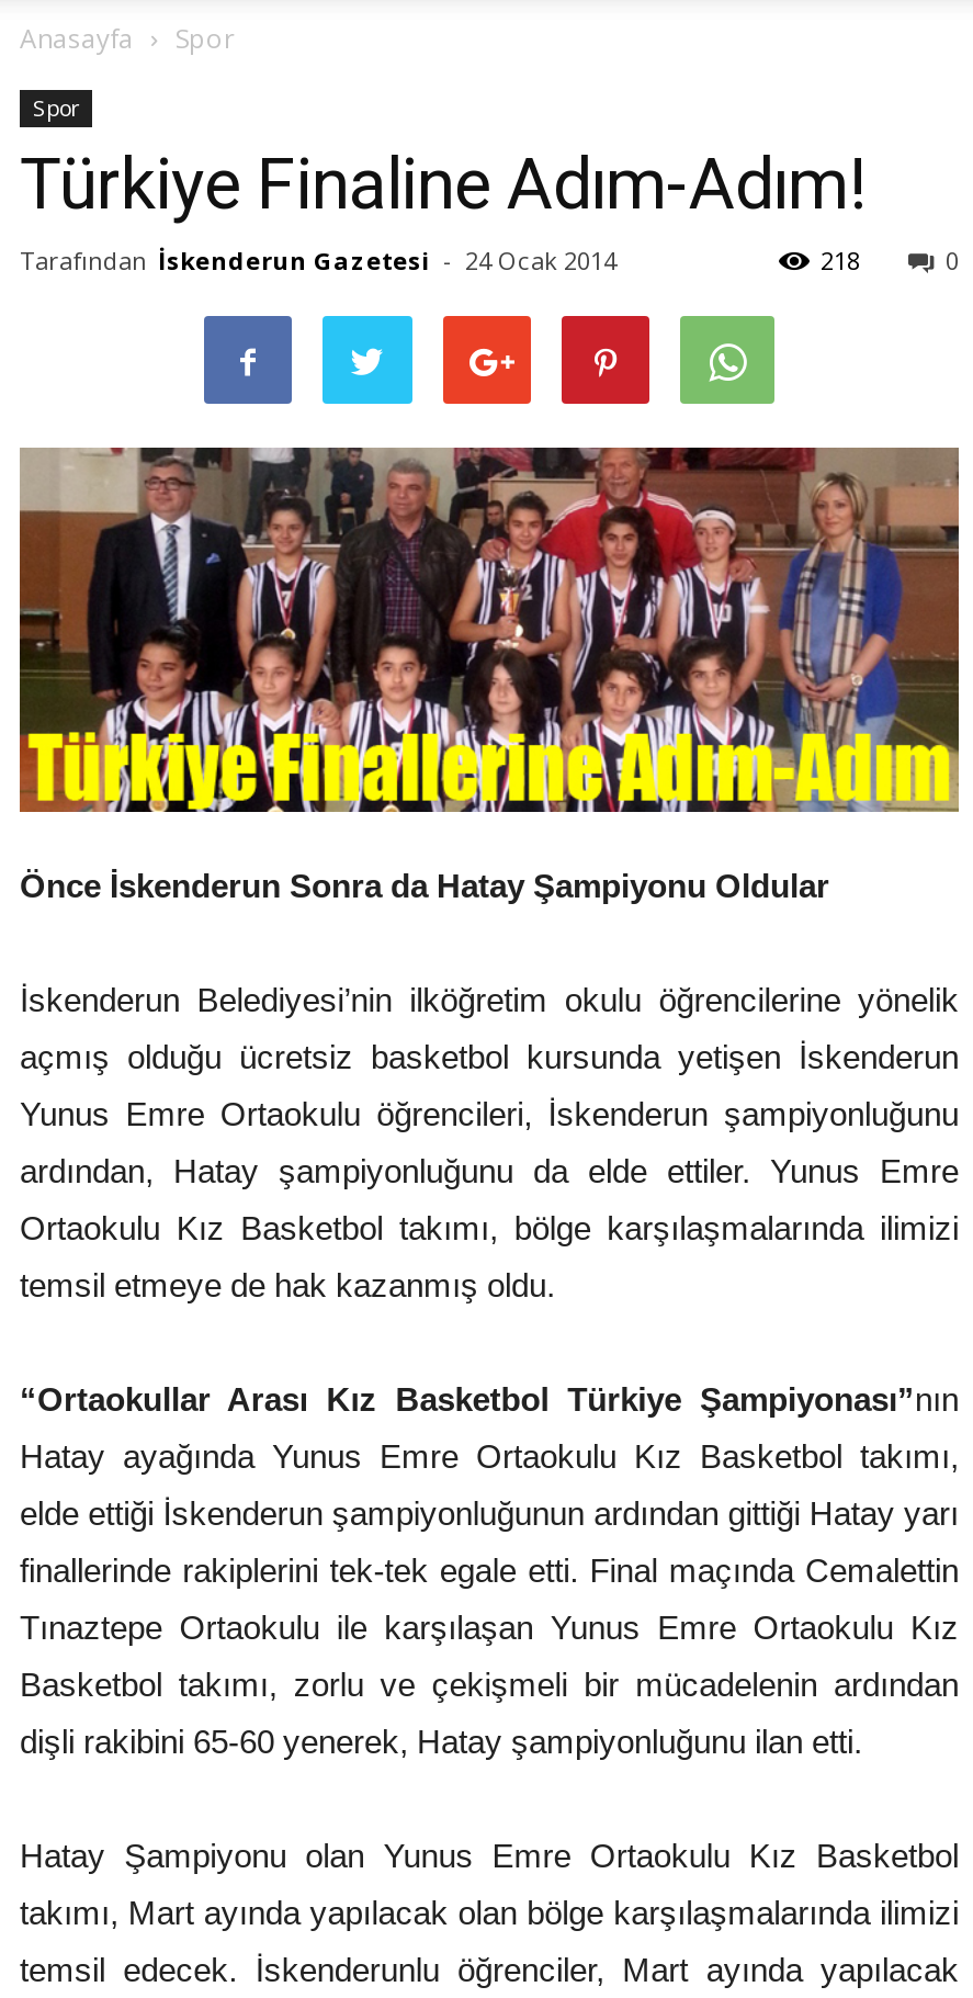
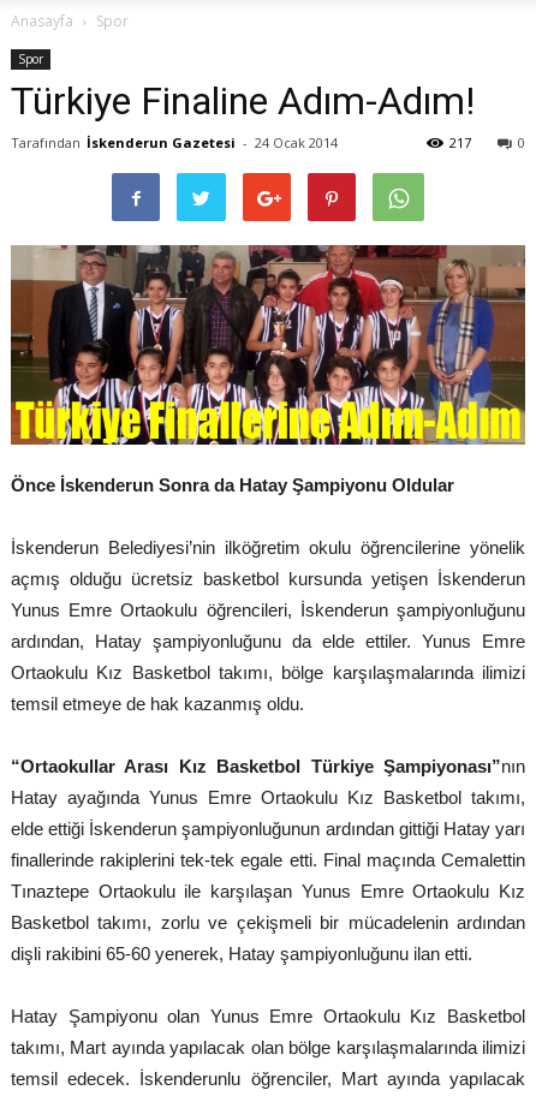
[821,244,860,277] 218 -> [449,134,471,152] 217

